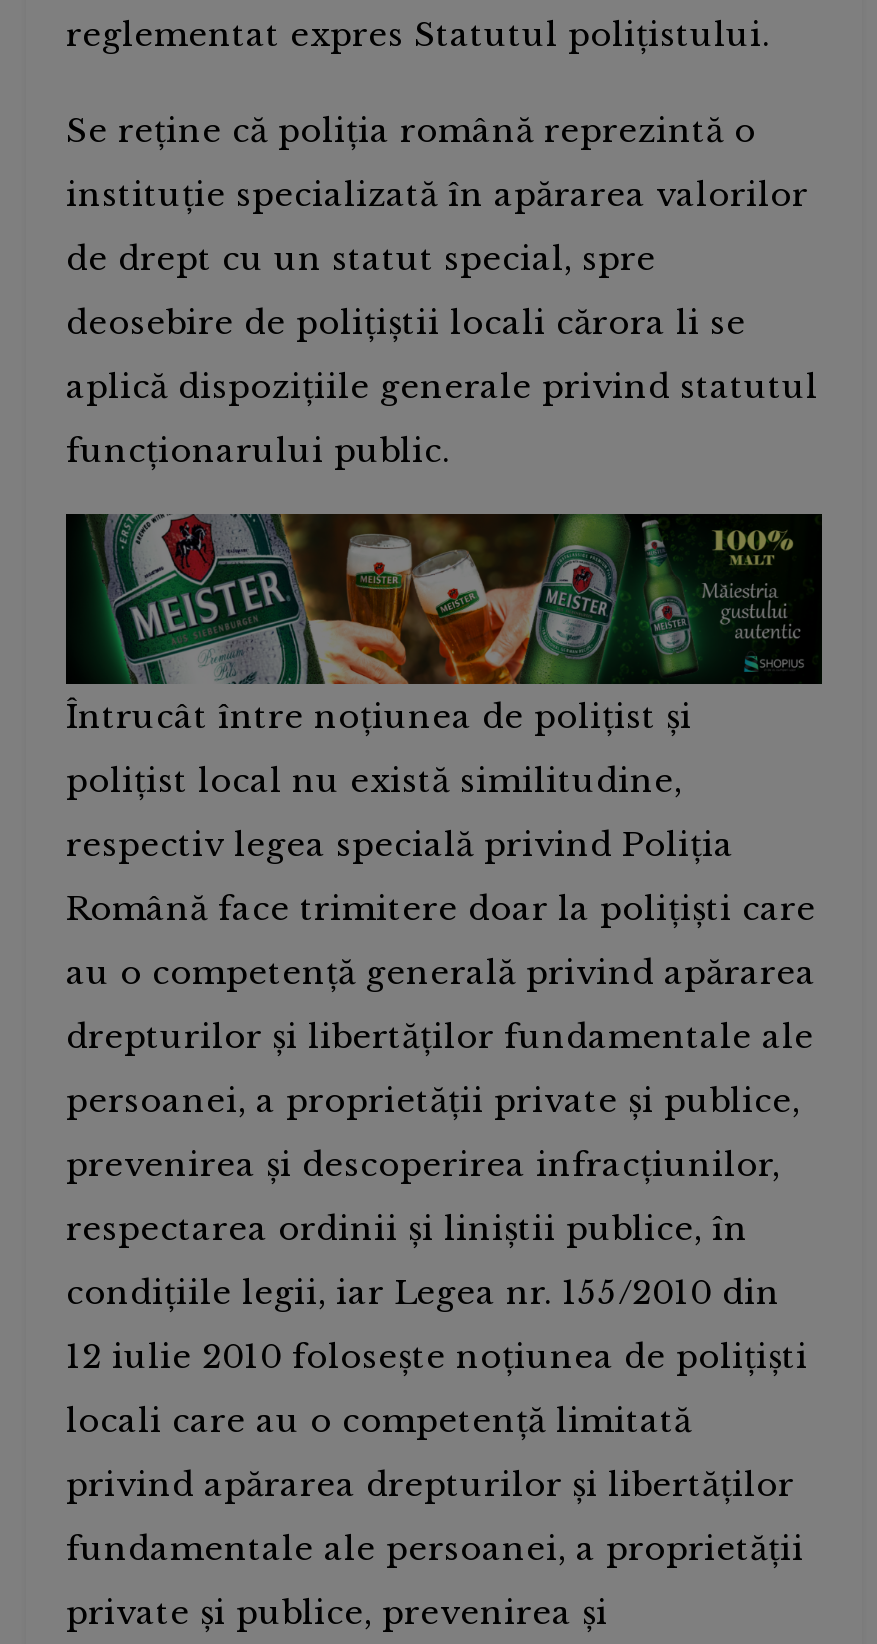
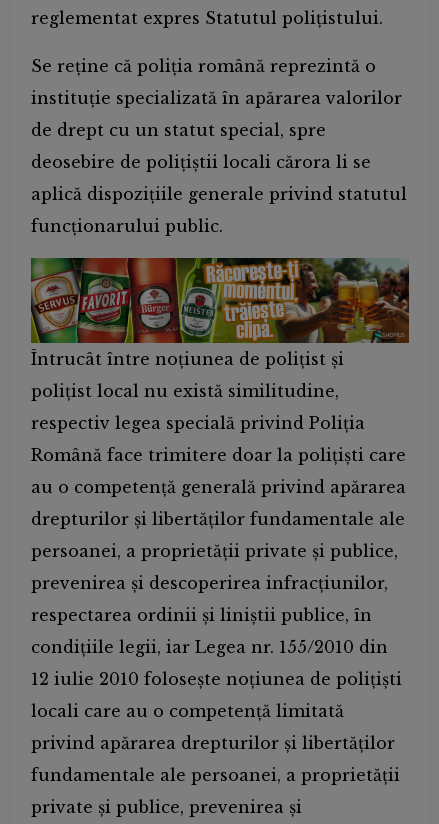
[64,511,824,687] [image] -> [30,257,410,344] [image]

